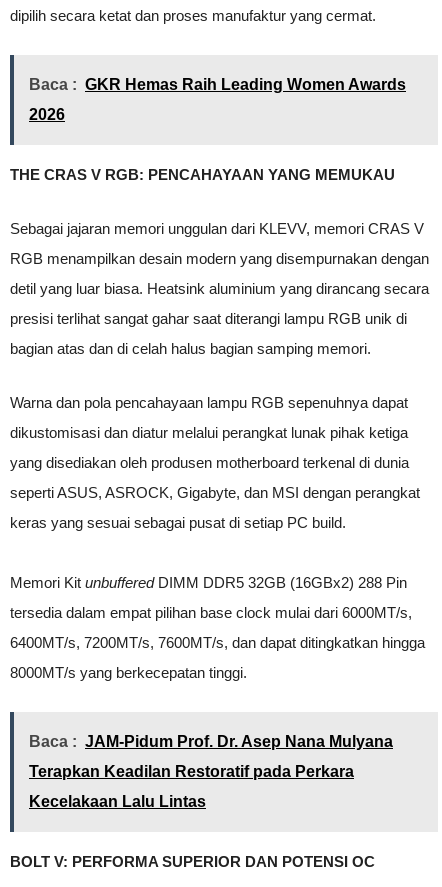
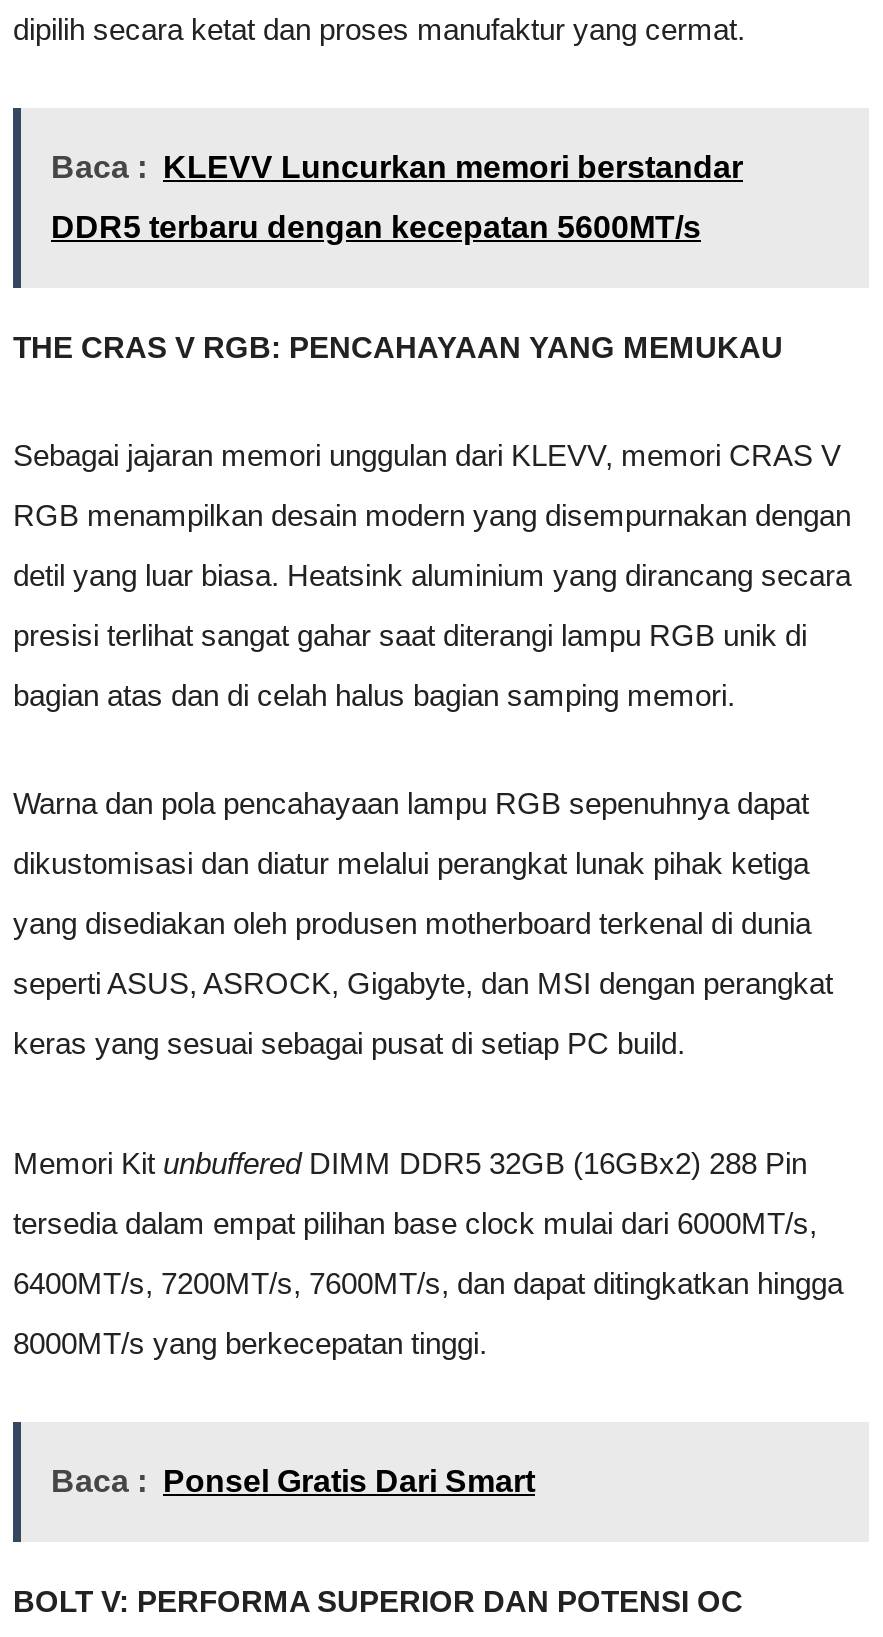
[29,76,406,93] Baca : GKR Hemas Raih Leading Women Awards -> [51,151,743,185] Baca : KLEVV Luncurkan memori berstandar
[29,106,65,123] 2026 -> [51,211,701,245] DDR5 terbaru dengan kecepatan 5600MT/s
[29,733,393,810] Baca : JAM-Pidum Prof. Dr. Asep Nana Mulyana | Terapkan Keadilan Restoratif pada Perkara | Kecelakaan Lalu Lintas -> [51,1465,535,1499] Baca : Ponsel Gratis Dari Smart

